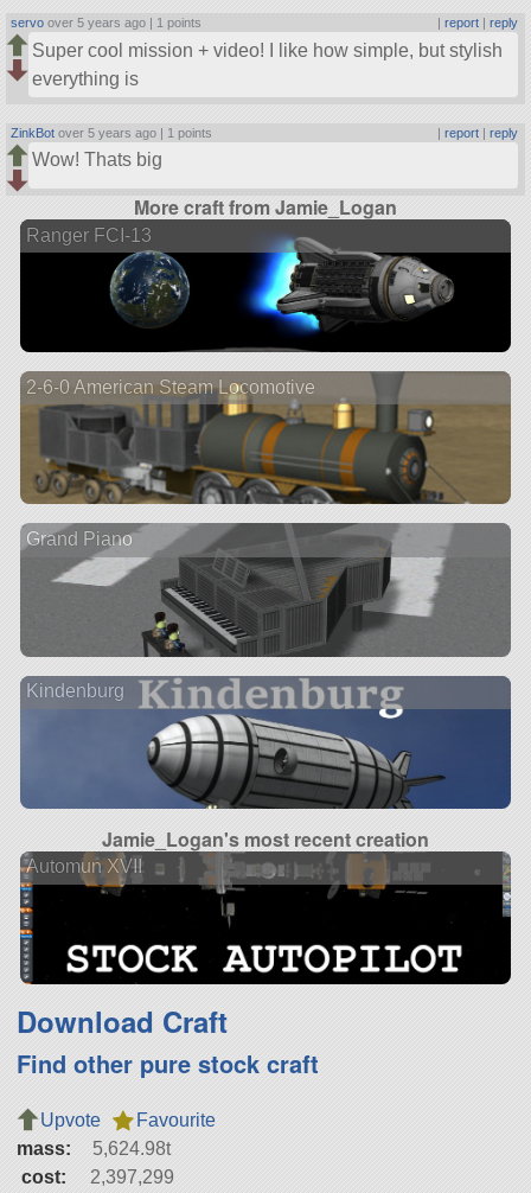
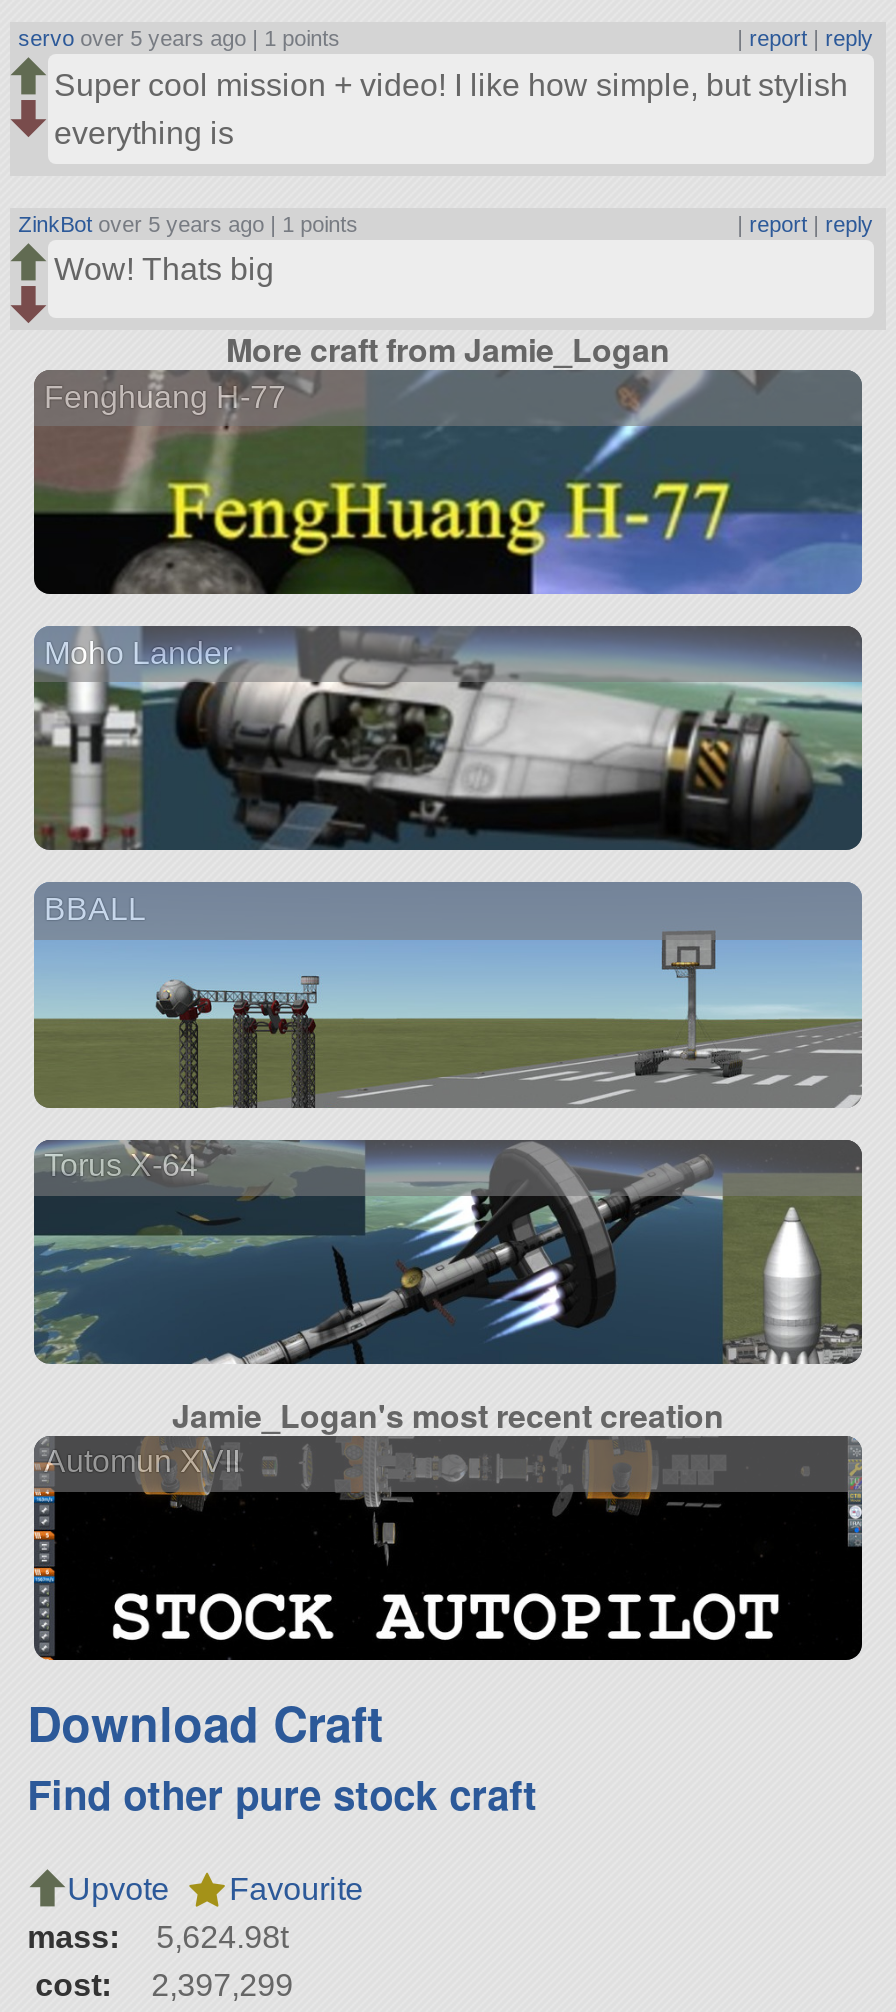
[19,219,512,353] [image] | Ranger FCI-13 -> [32,370,864,596] [image] | Fenghuang H-77
[20,371,512,505] [image] | 2-6-0 American Steam Locomotive -> [34,628,862,852] [image] | Moho Lander
[19,523,512,657] [image] | Grand Piano -> [34,882,862,1108] [image] | BBALL
[20,676,511,810] [image] | Kindenburg -> [34,1142,862,1366] [image] | Torus X-64

